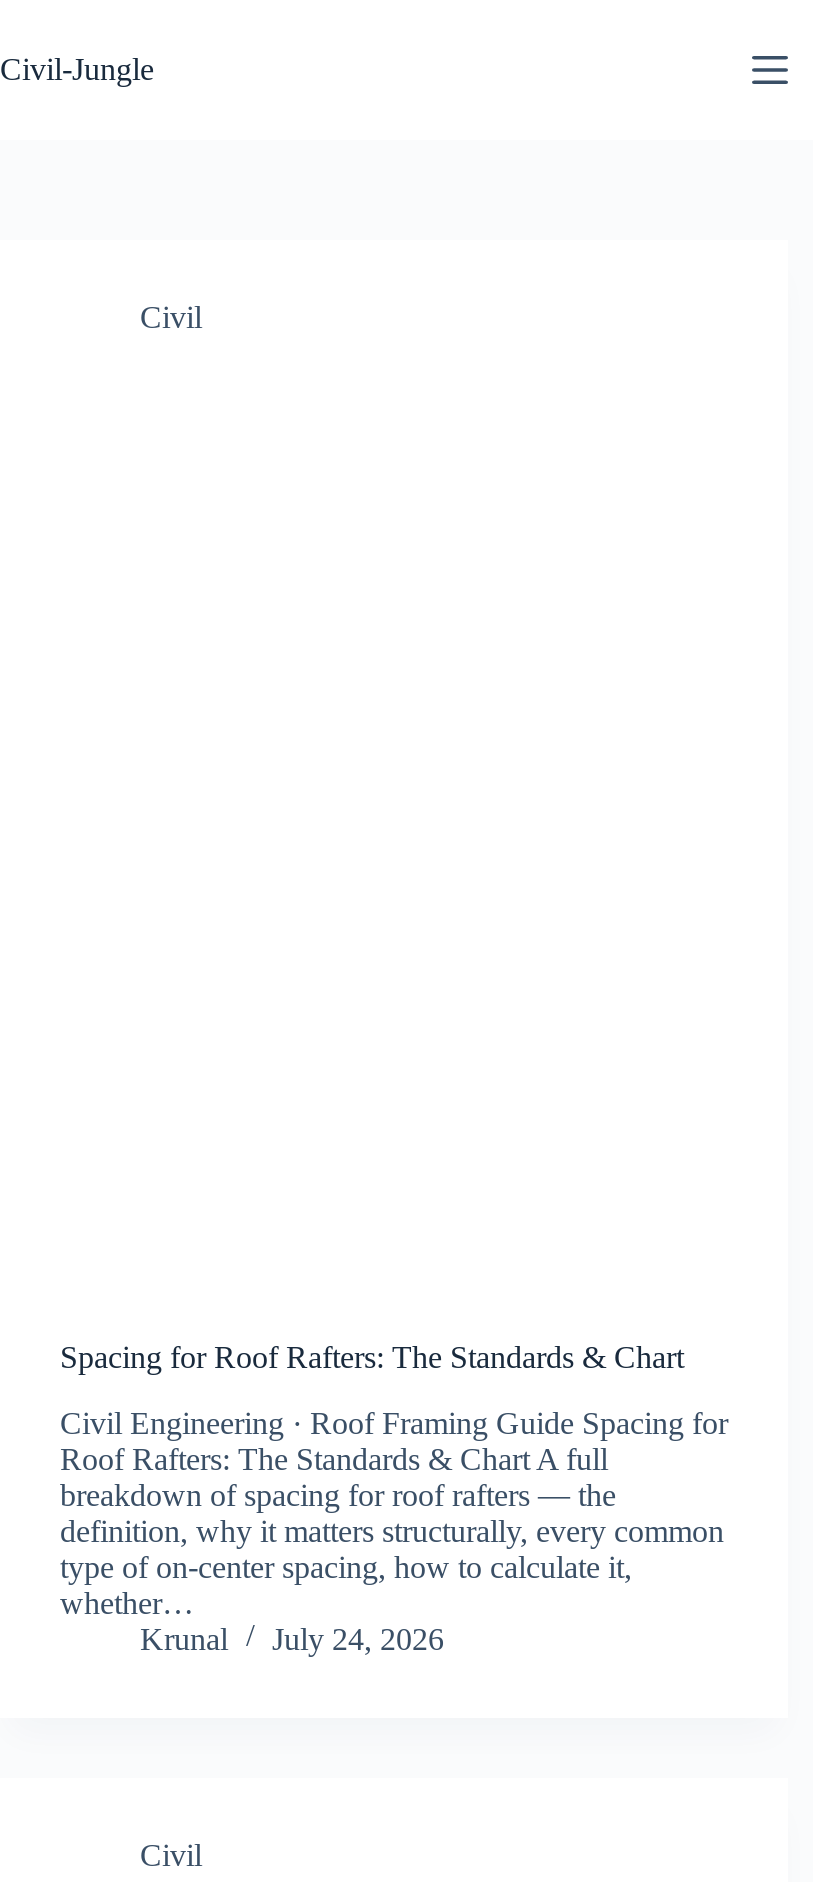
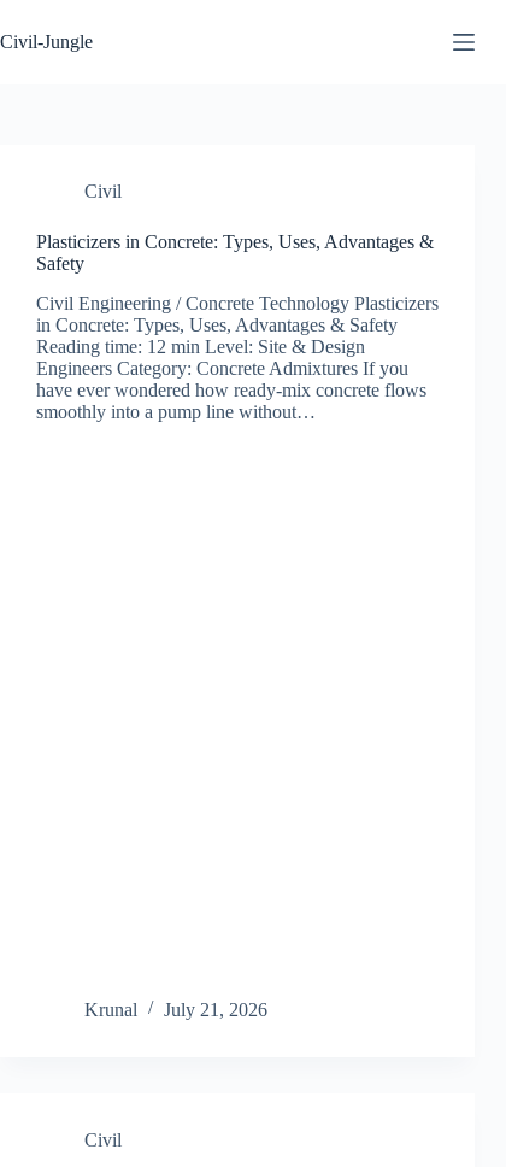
[60,1340,684,1374] Spacing for Roof Rafters: The Standards & Chart -> [36,231,434,274] Plasticizers in Concrete: Types, Uses, Advantages & | Safety
[60,1406,728,1620] Civil Engineering · Roof Framing Guide Spacing for | Roof Rafters: The Standards & Chart A full | breakdown of spacing for roof rafters — the | definition, why it matters structurally, every common | type of on-center spacing, how to calculate it, | whether… -> [36,293,439,422] Civil Engineering / Concrete Technology Plasticizers | in Concrete: Types, Uses, Advantages & Safety | Reading time: 12 min Level: Site & Design | Engineers Category: Concrete Admixtures If you | have ever wondered how ready-mix concrete flows | smoothly into a pump line without…
[140,1622,444,1656] Krunal July 24, 2026 -> [84,999,267,1020] Krunal July 21, 2026

